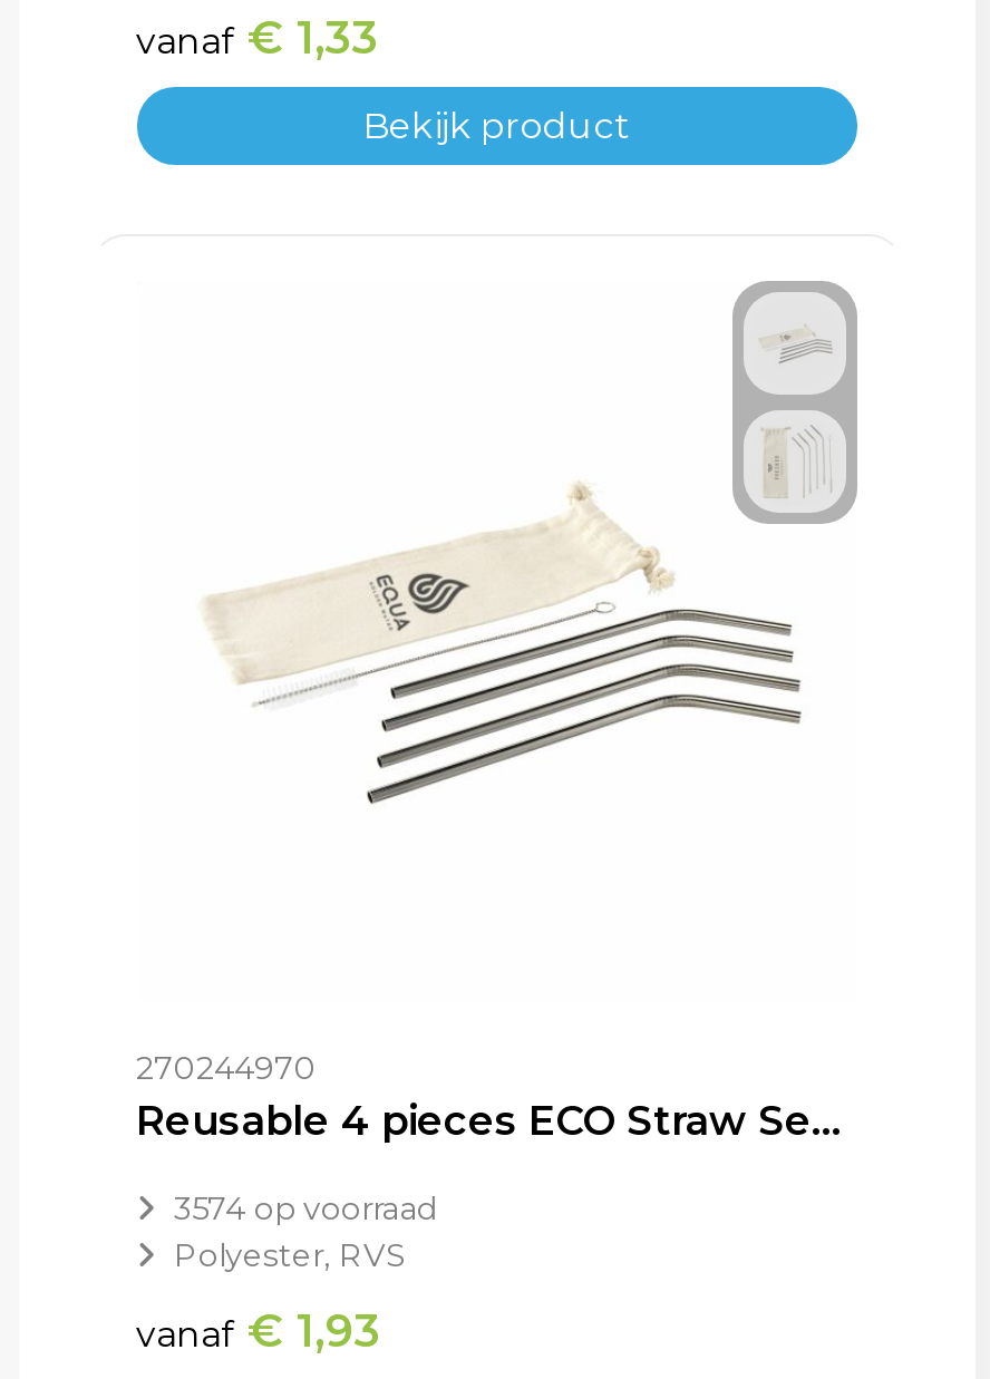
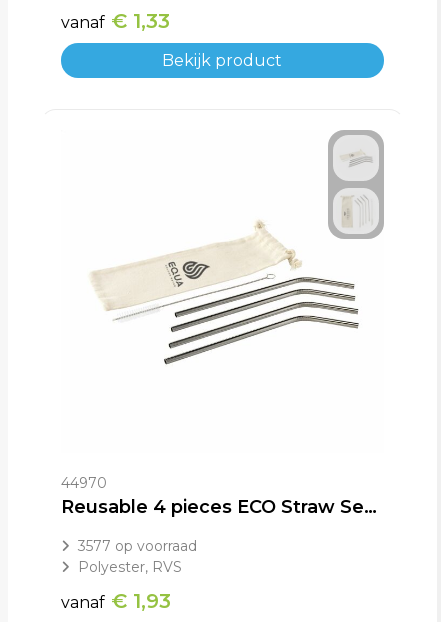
[136,1048,317,1088] 270244970 -> [60,474,106,492] 44970
[174,1188,437,1229] 3574 op voorraad -> [77,537,196,555] 3577 op voorraad

